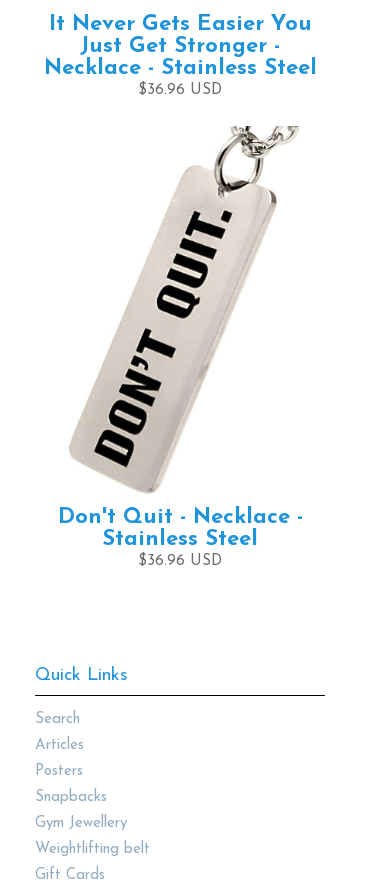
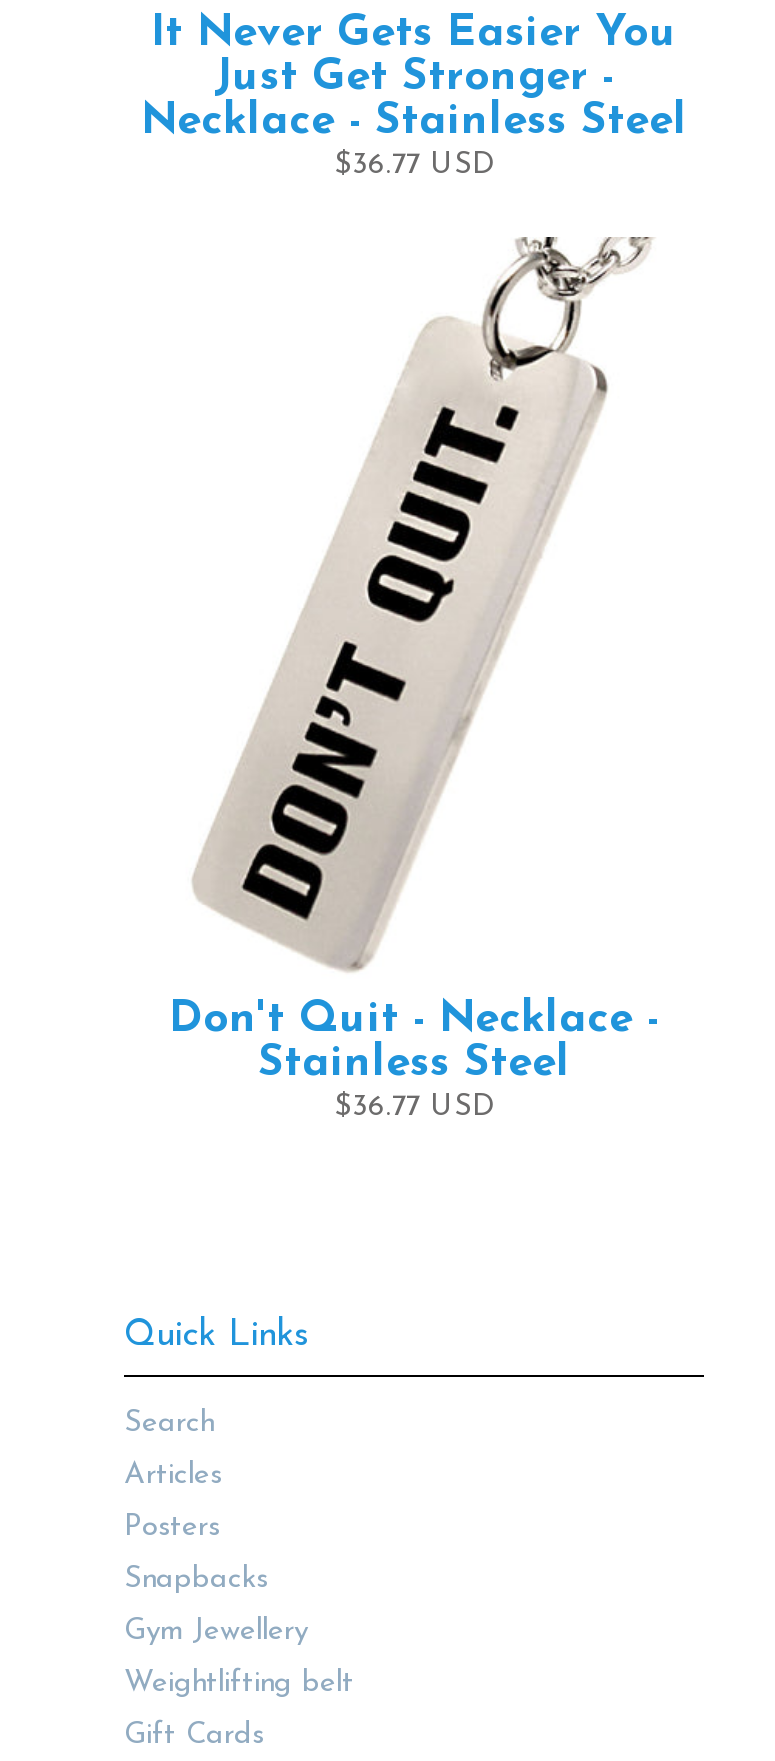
[138,83,222,98] $36.96 USD -> [334,151,494,181] $36.77 USD
[138,554,222,569] $36.96 USD -> [334,1093,494,1123] $36.77 USD

